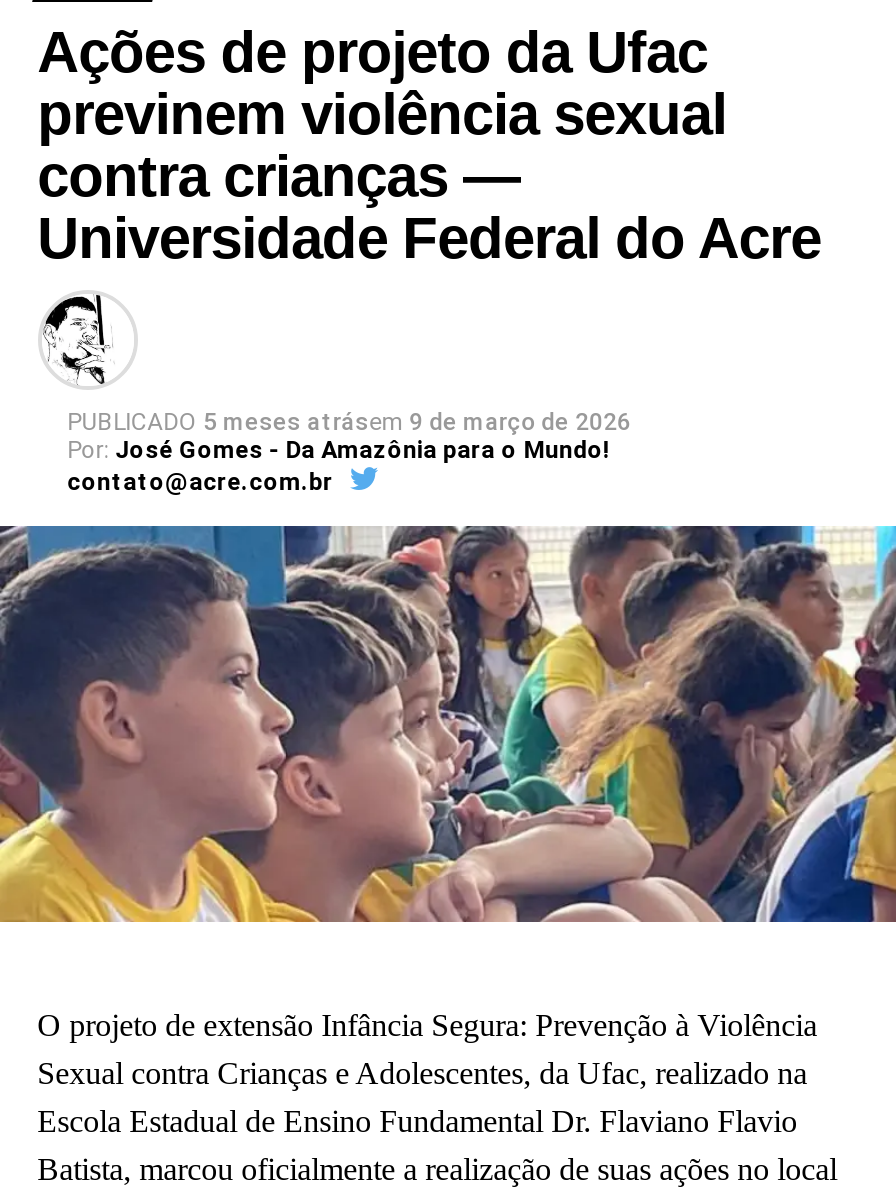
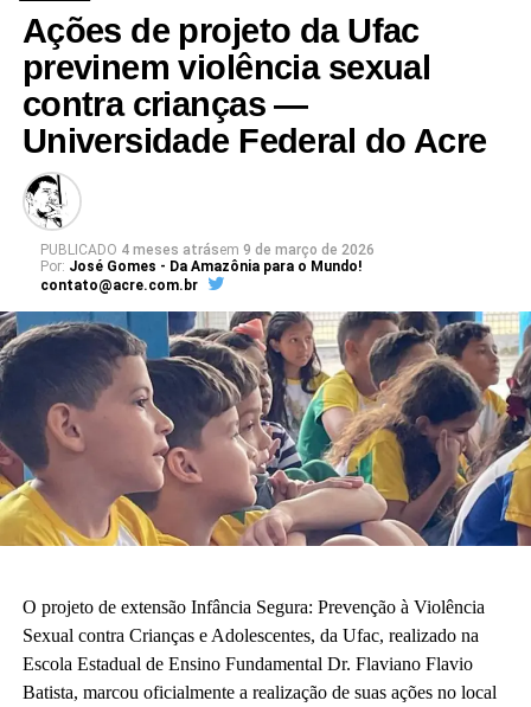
[67,408,631,436] PUBLICADO 5 meses atrásem 9 de março de 2026 -> [40,242,374,258] PUBLICADO 4 meses atrásem 9 de março de 2026

